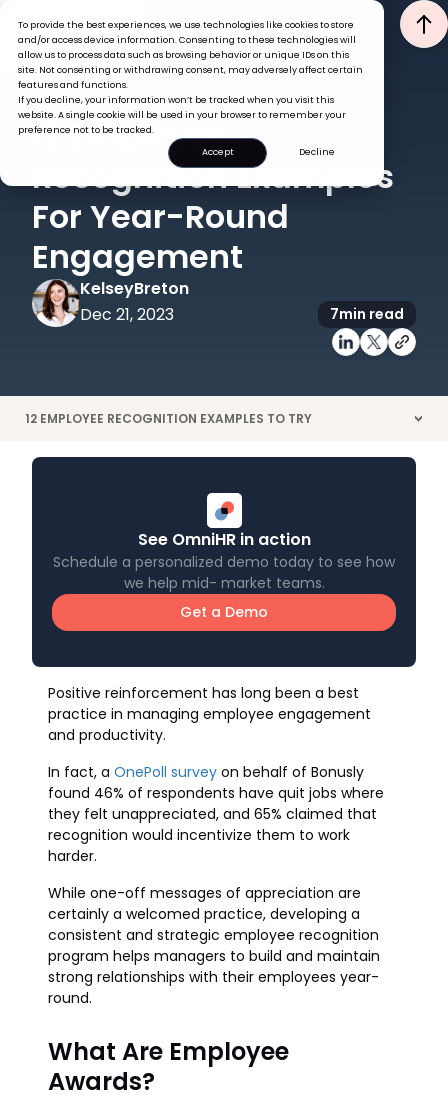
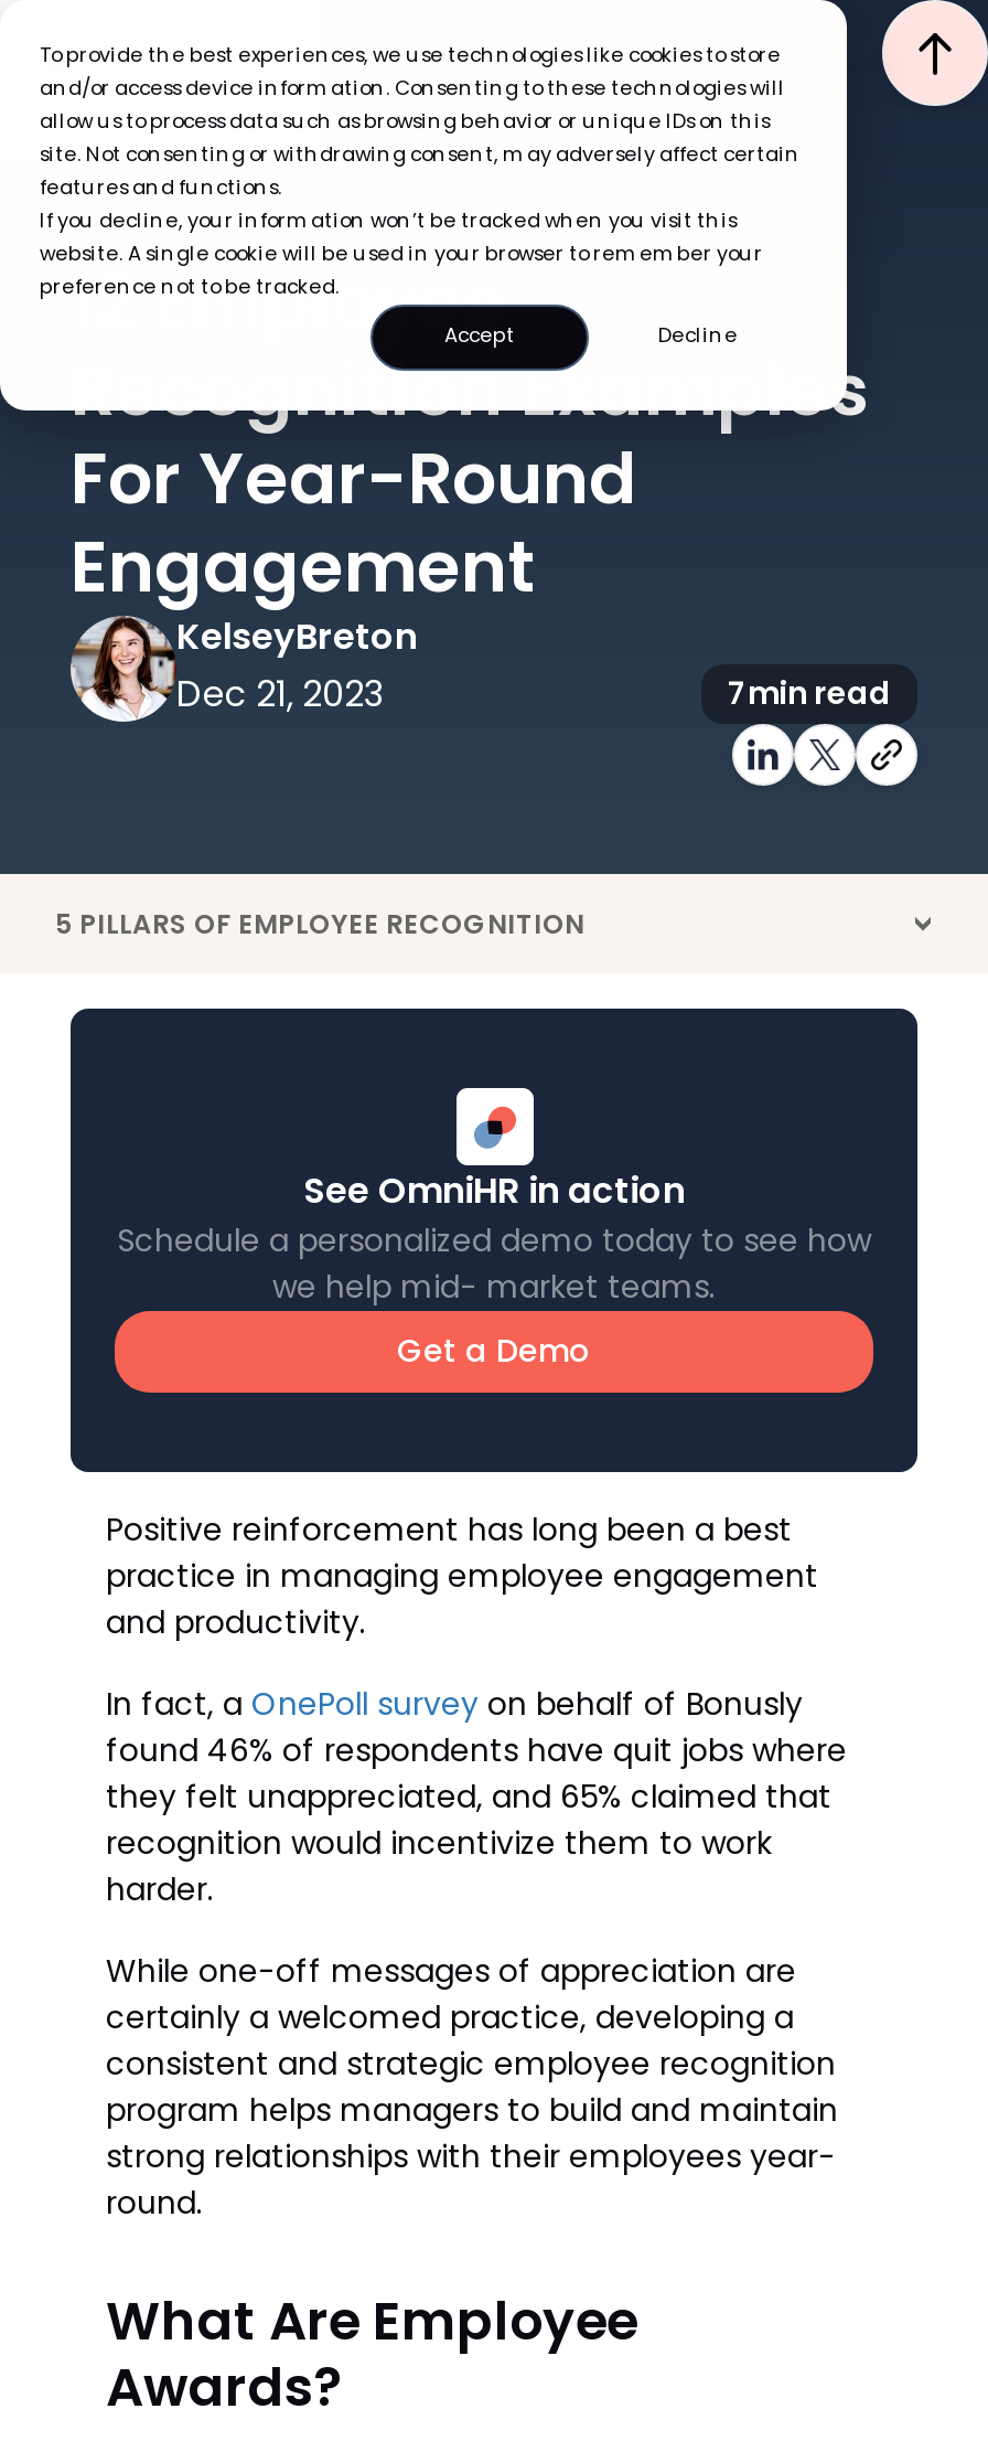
[25,410,312,427] 12 EMPLOYEE RECOGNITION EXAMPLES TO TRY -> [55,905,584,942] 5 PILLARS OF EMPLOYEE RECOGNITION

